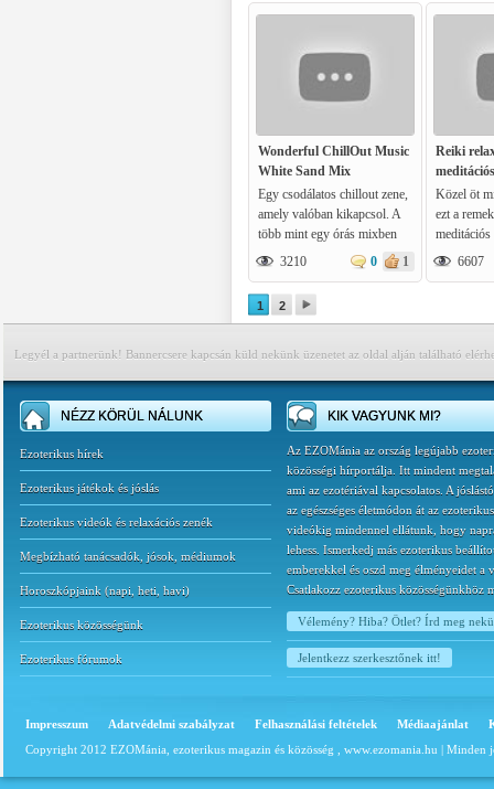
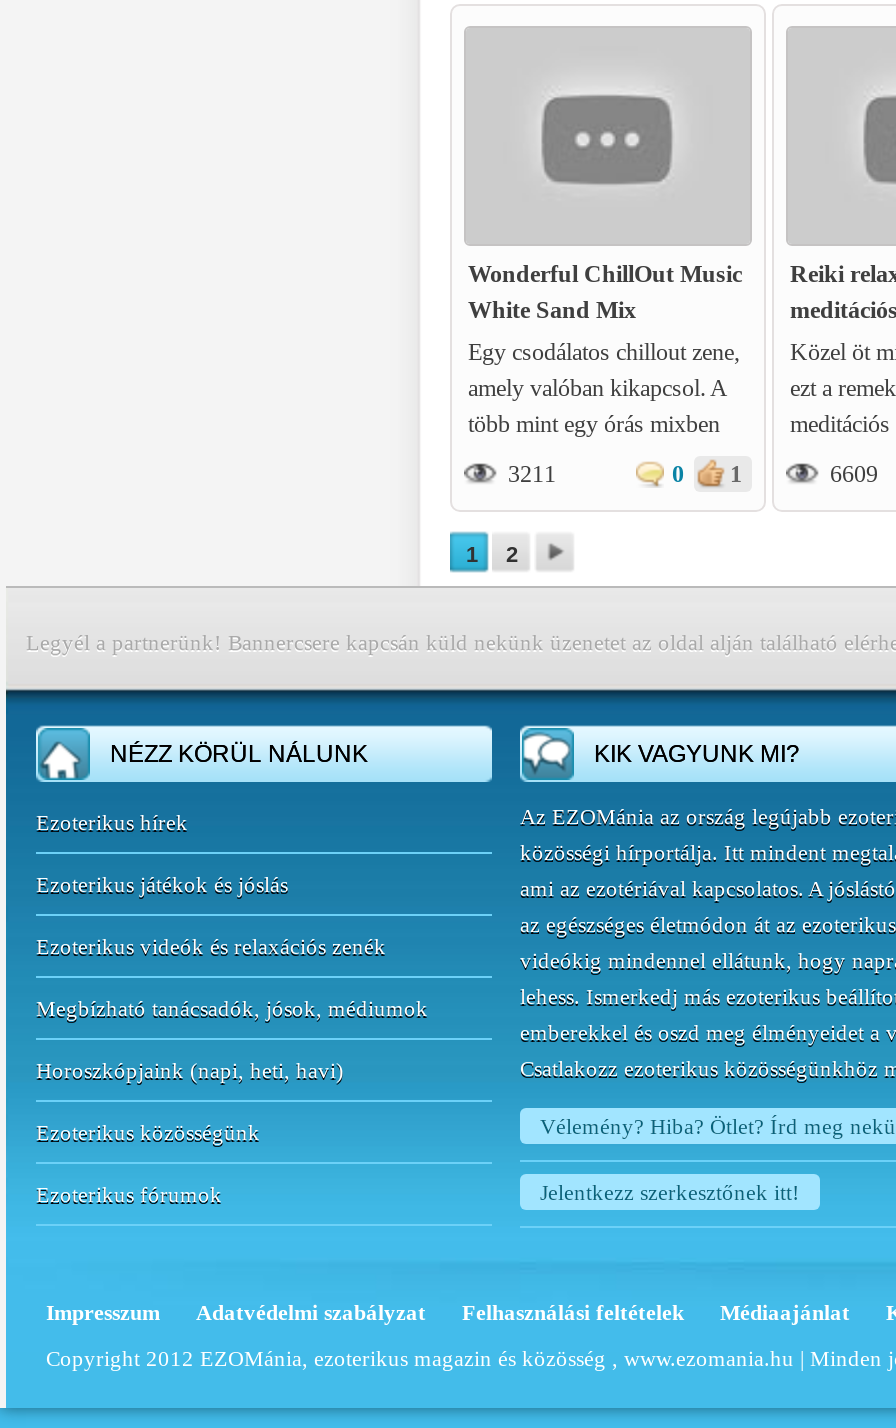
[280,254,307,269] 3210 -> [508,460,556,488] 3211
[458,254,484,269] 6607 -> [830,460,878,488] 6609

